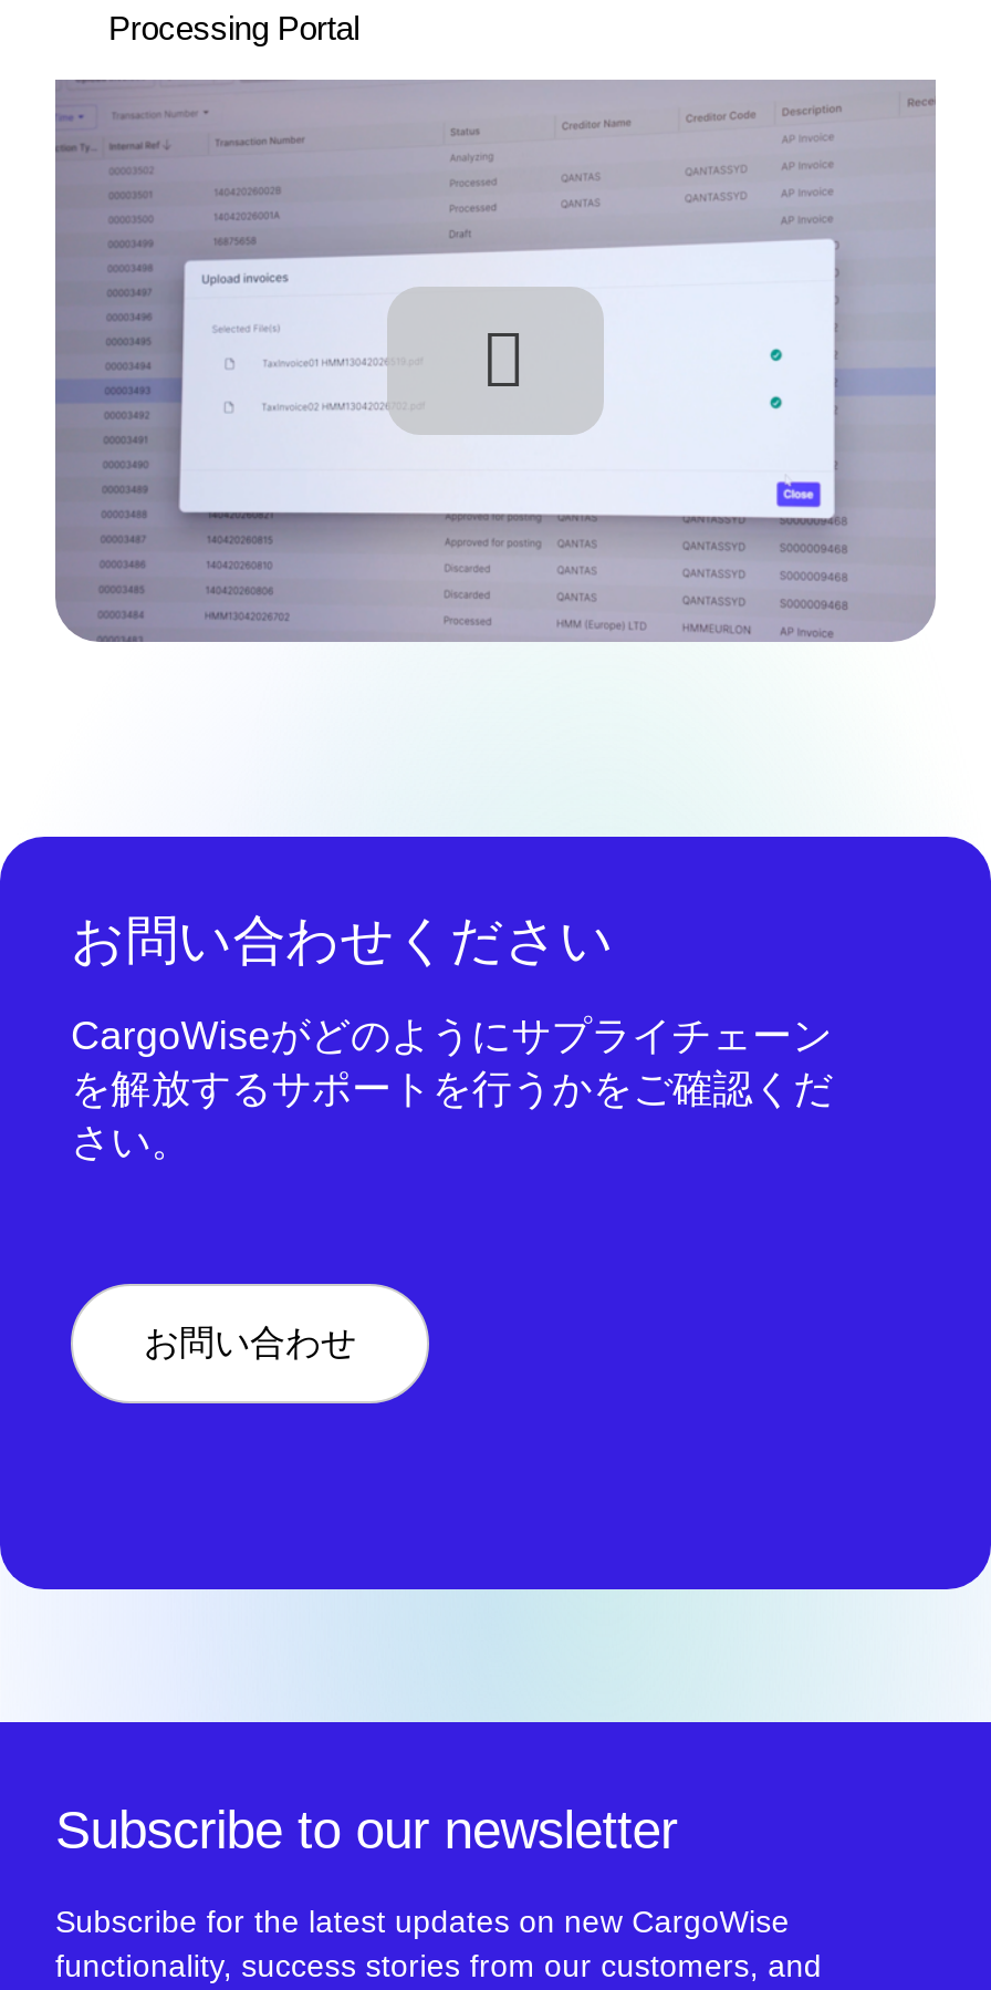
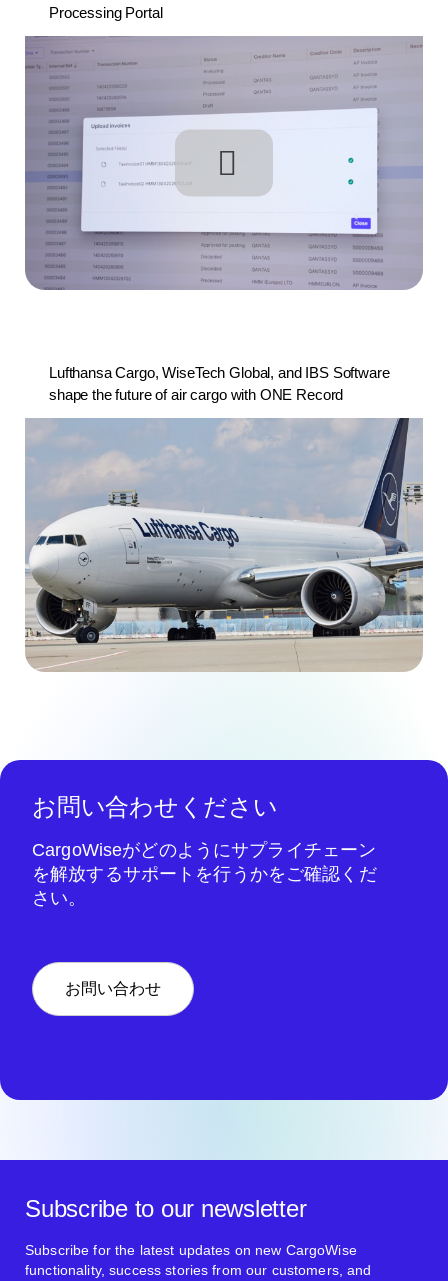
none -> [25,418,423,672] [image]
none -> [49,364,389,403] Lufthansa Cargo, WiseTech Global, and IBS Software | shape the future of air cargo with ONE Record

